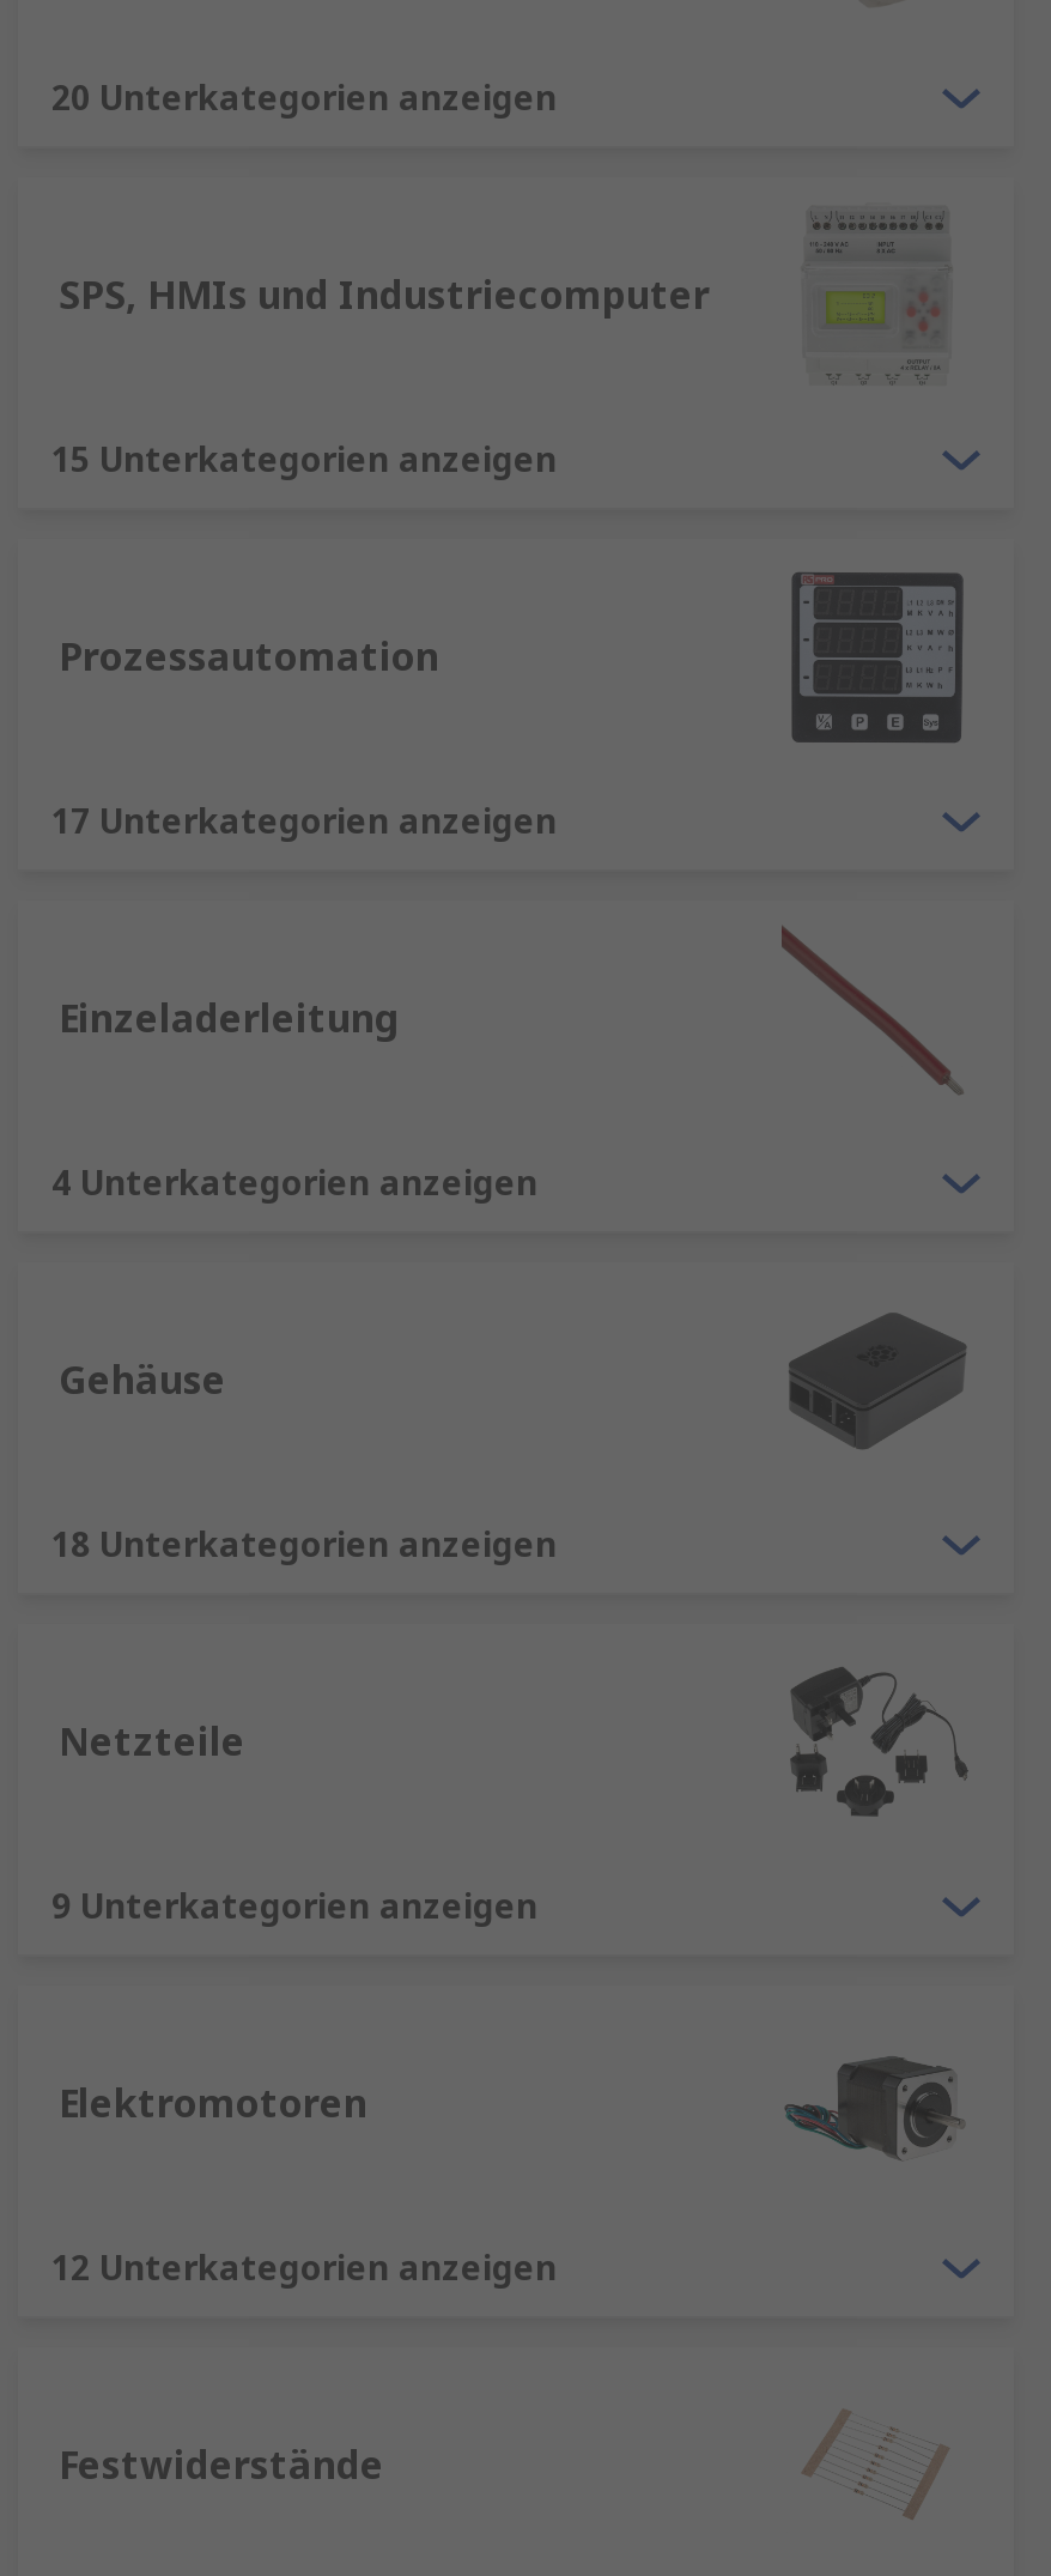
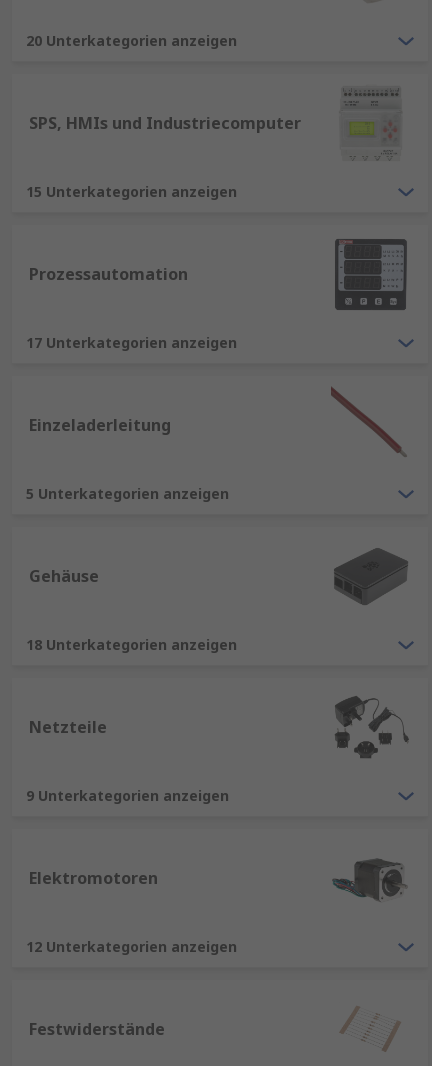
[51,1160,537,1205] 4 Unterkategorien anzeigen -> [26,484,229,503] 5 Unterkategorien anzeigen

